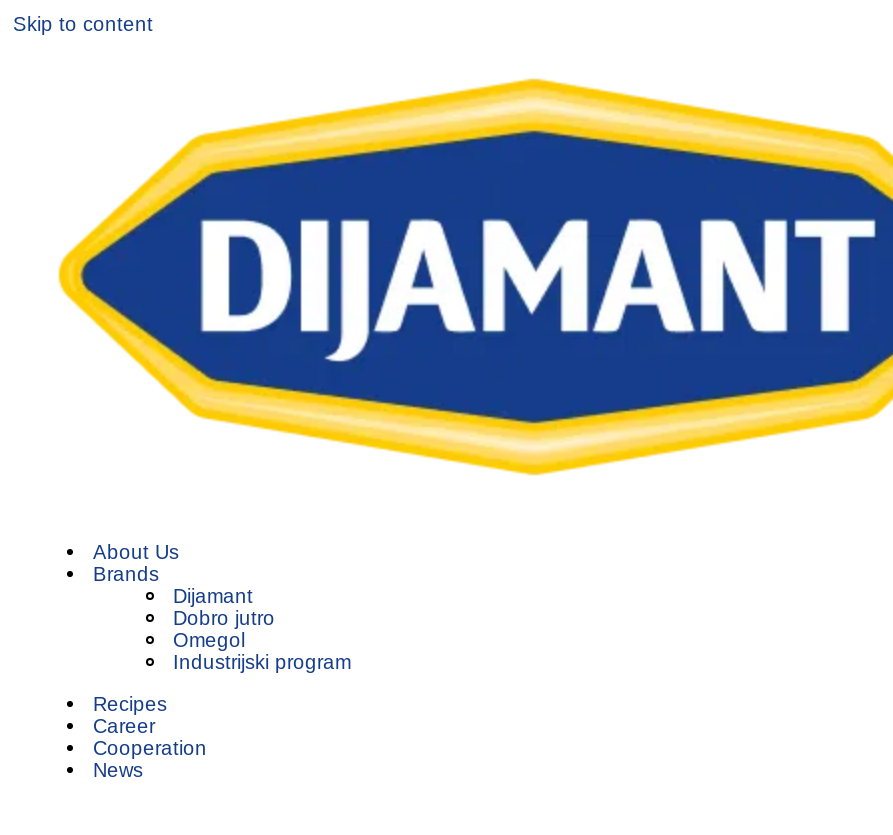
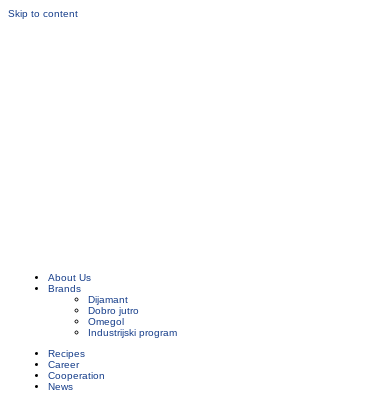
[57,77,887,477] [image] -> none

